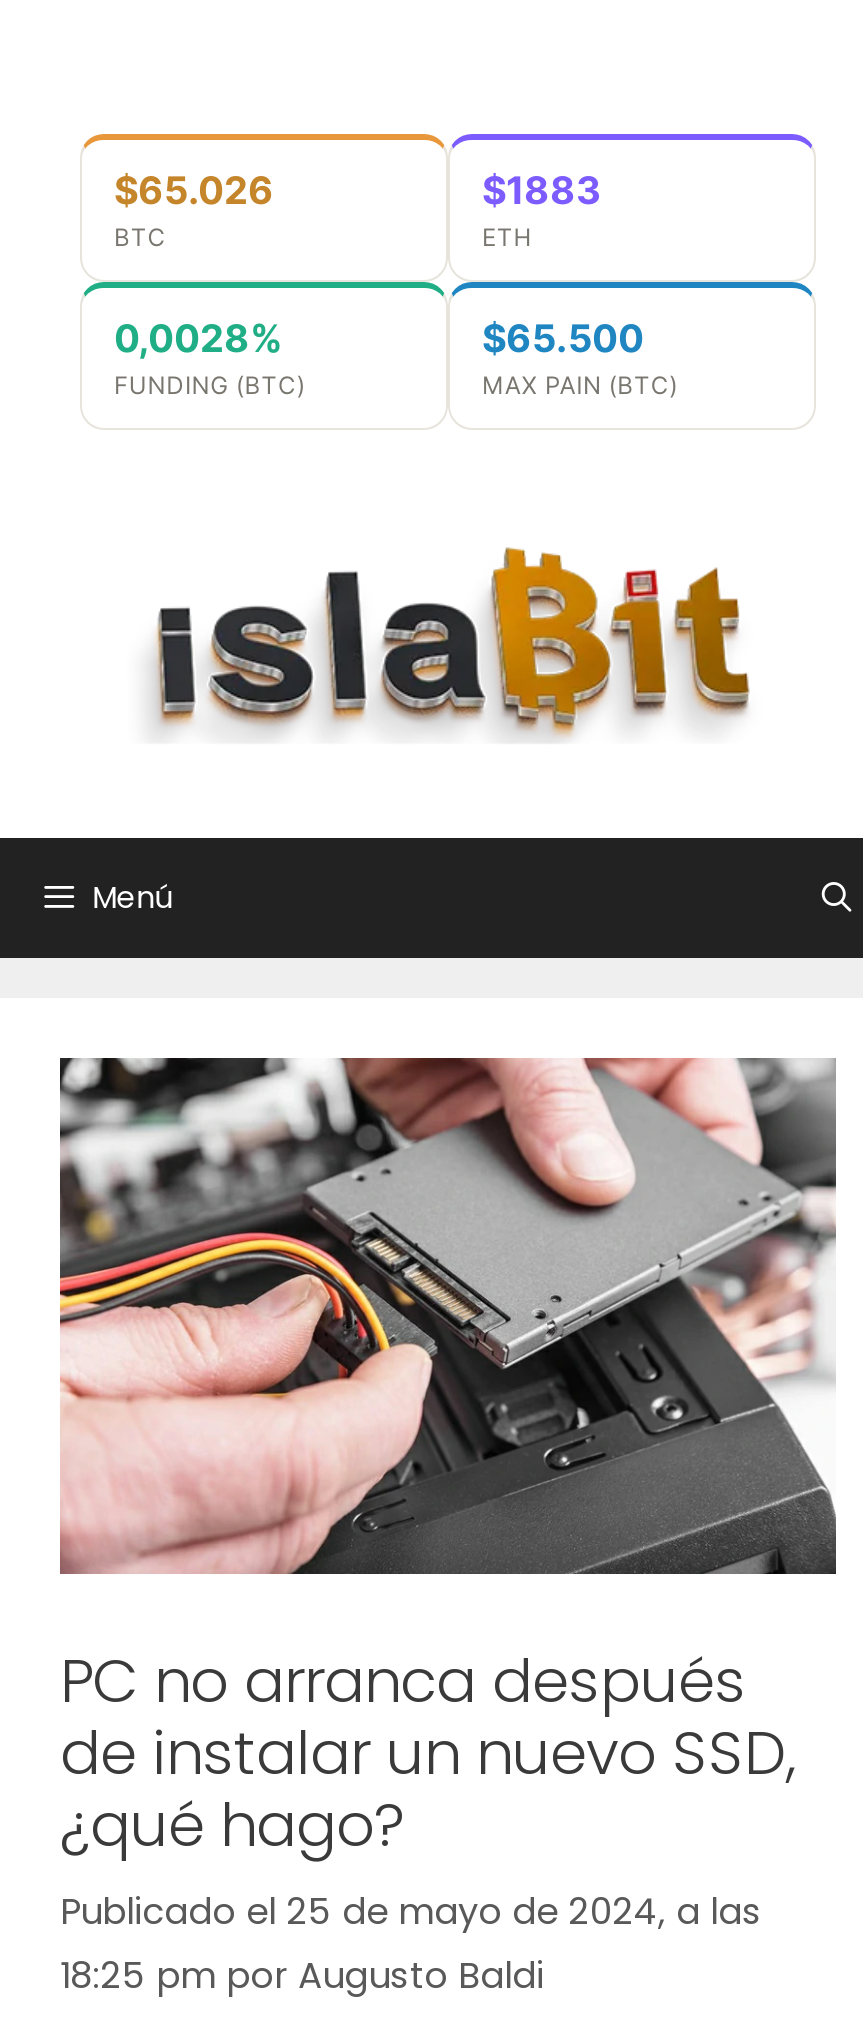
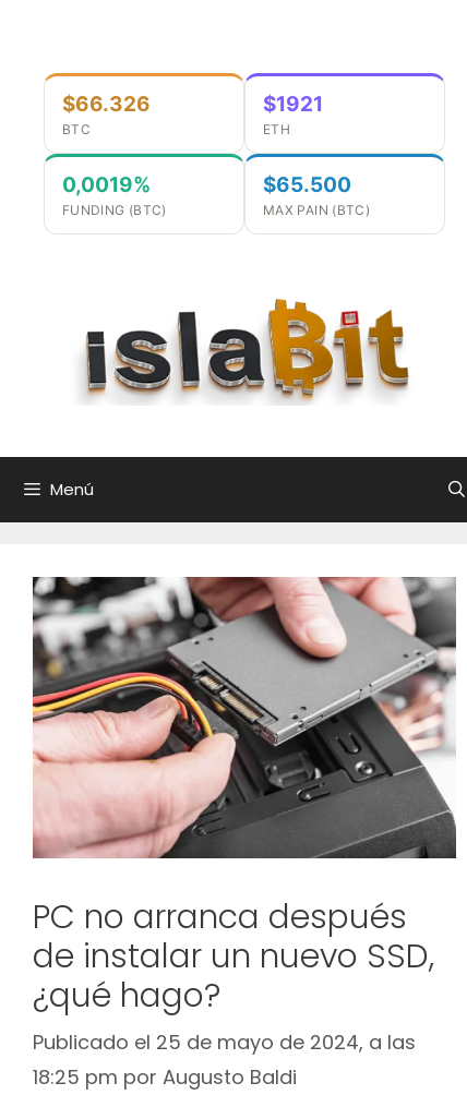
[114,168,274,214] $65.026 -> [62,92,151,117] $66.326
[482,168,602,214] $1883 -> [263,92,323,117] $1921
[114,316,282,362] 0,0028% -> [62,172,151,197] 0,0019%

